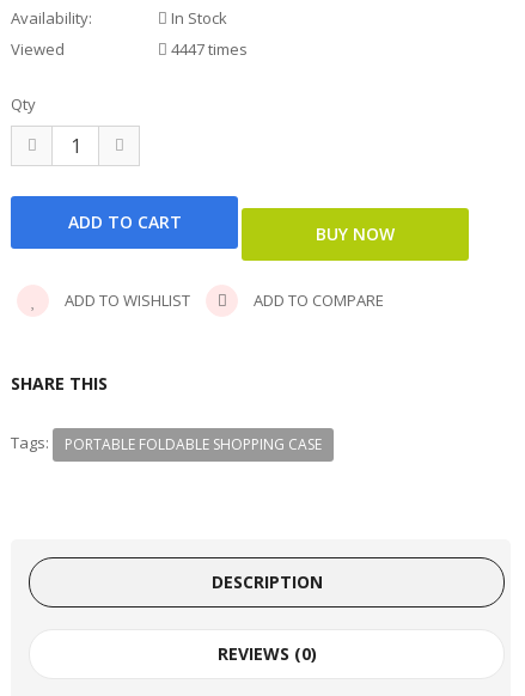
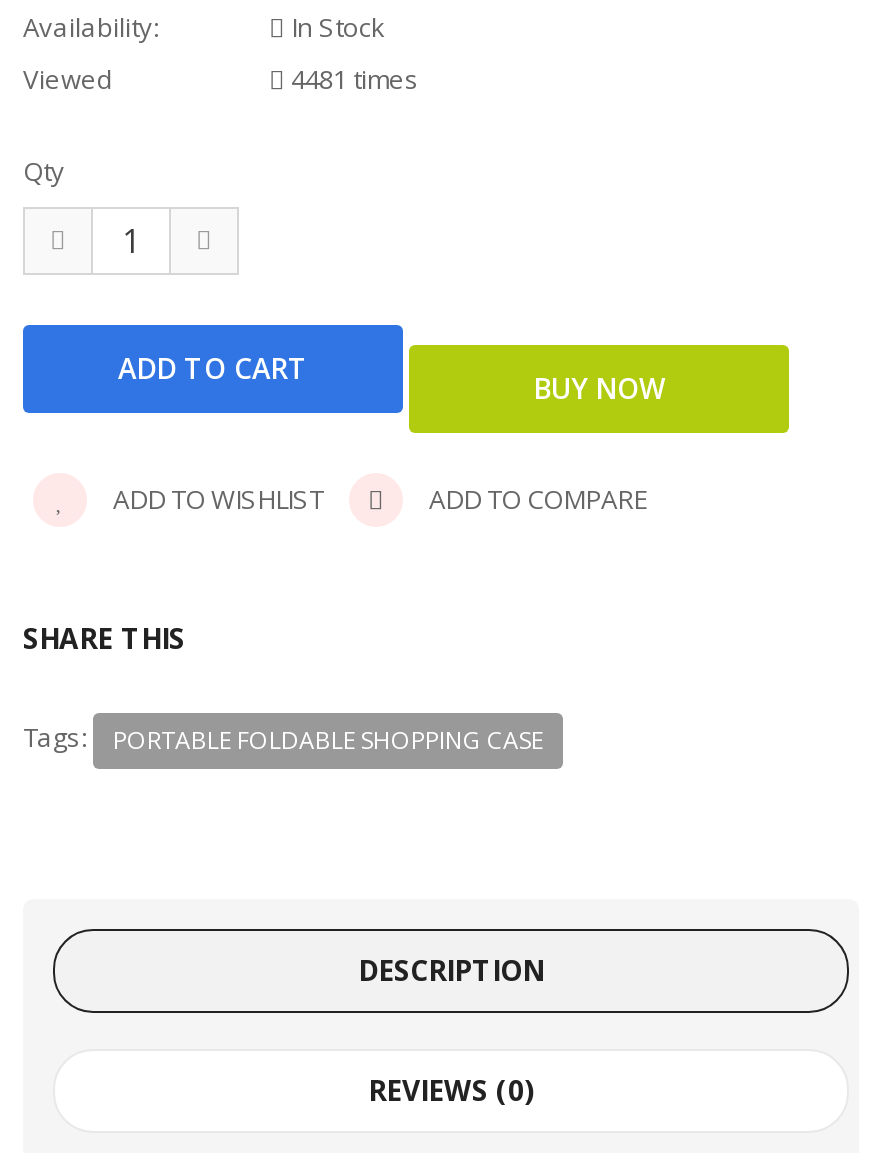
[167,38,248,60] 4447 times -> [285,61,419,97] 4481 times

